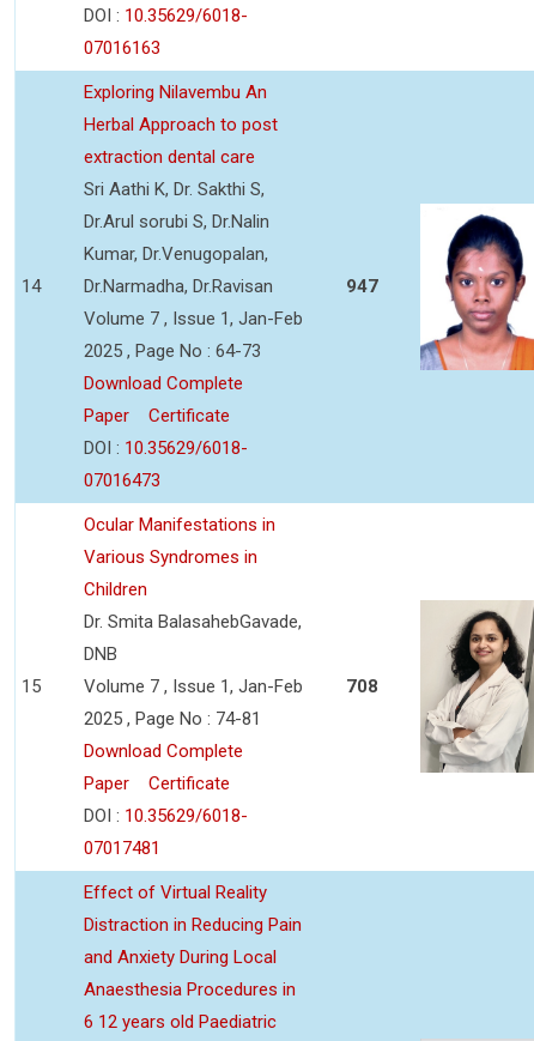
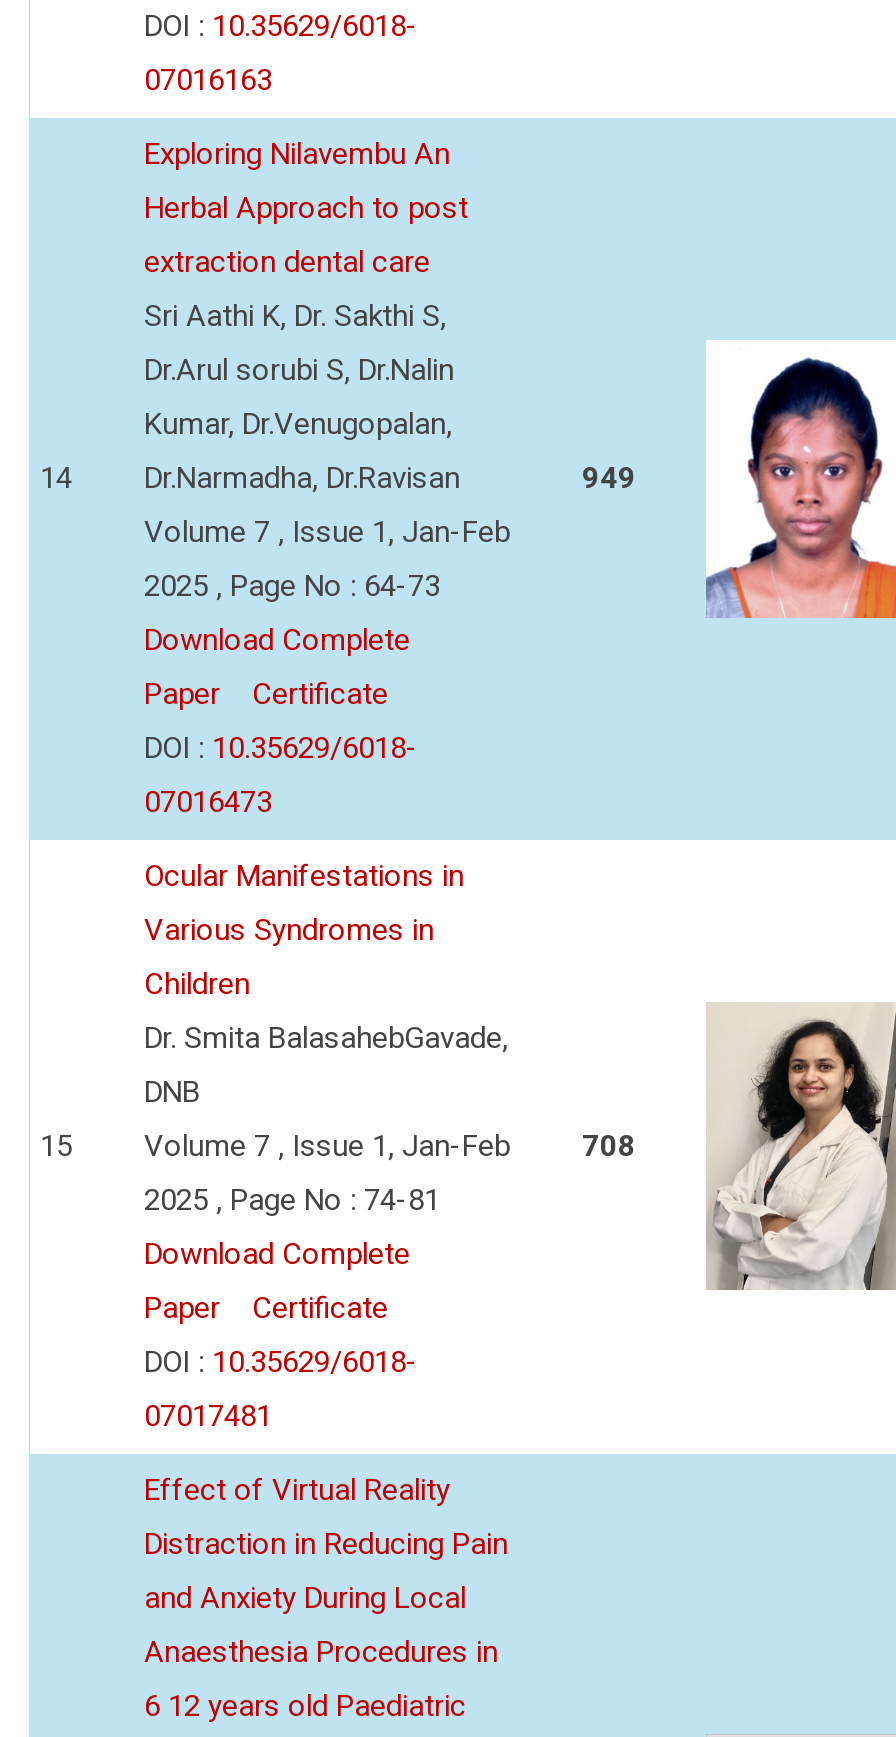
[346,276,378,298] 947 -> [582,461,636,497] 949

